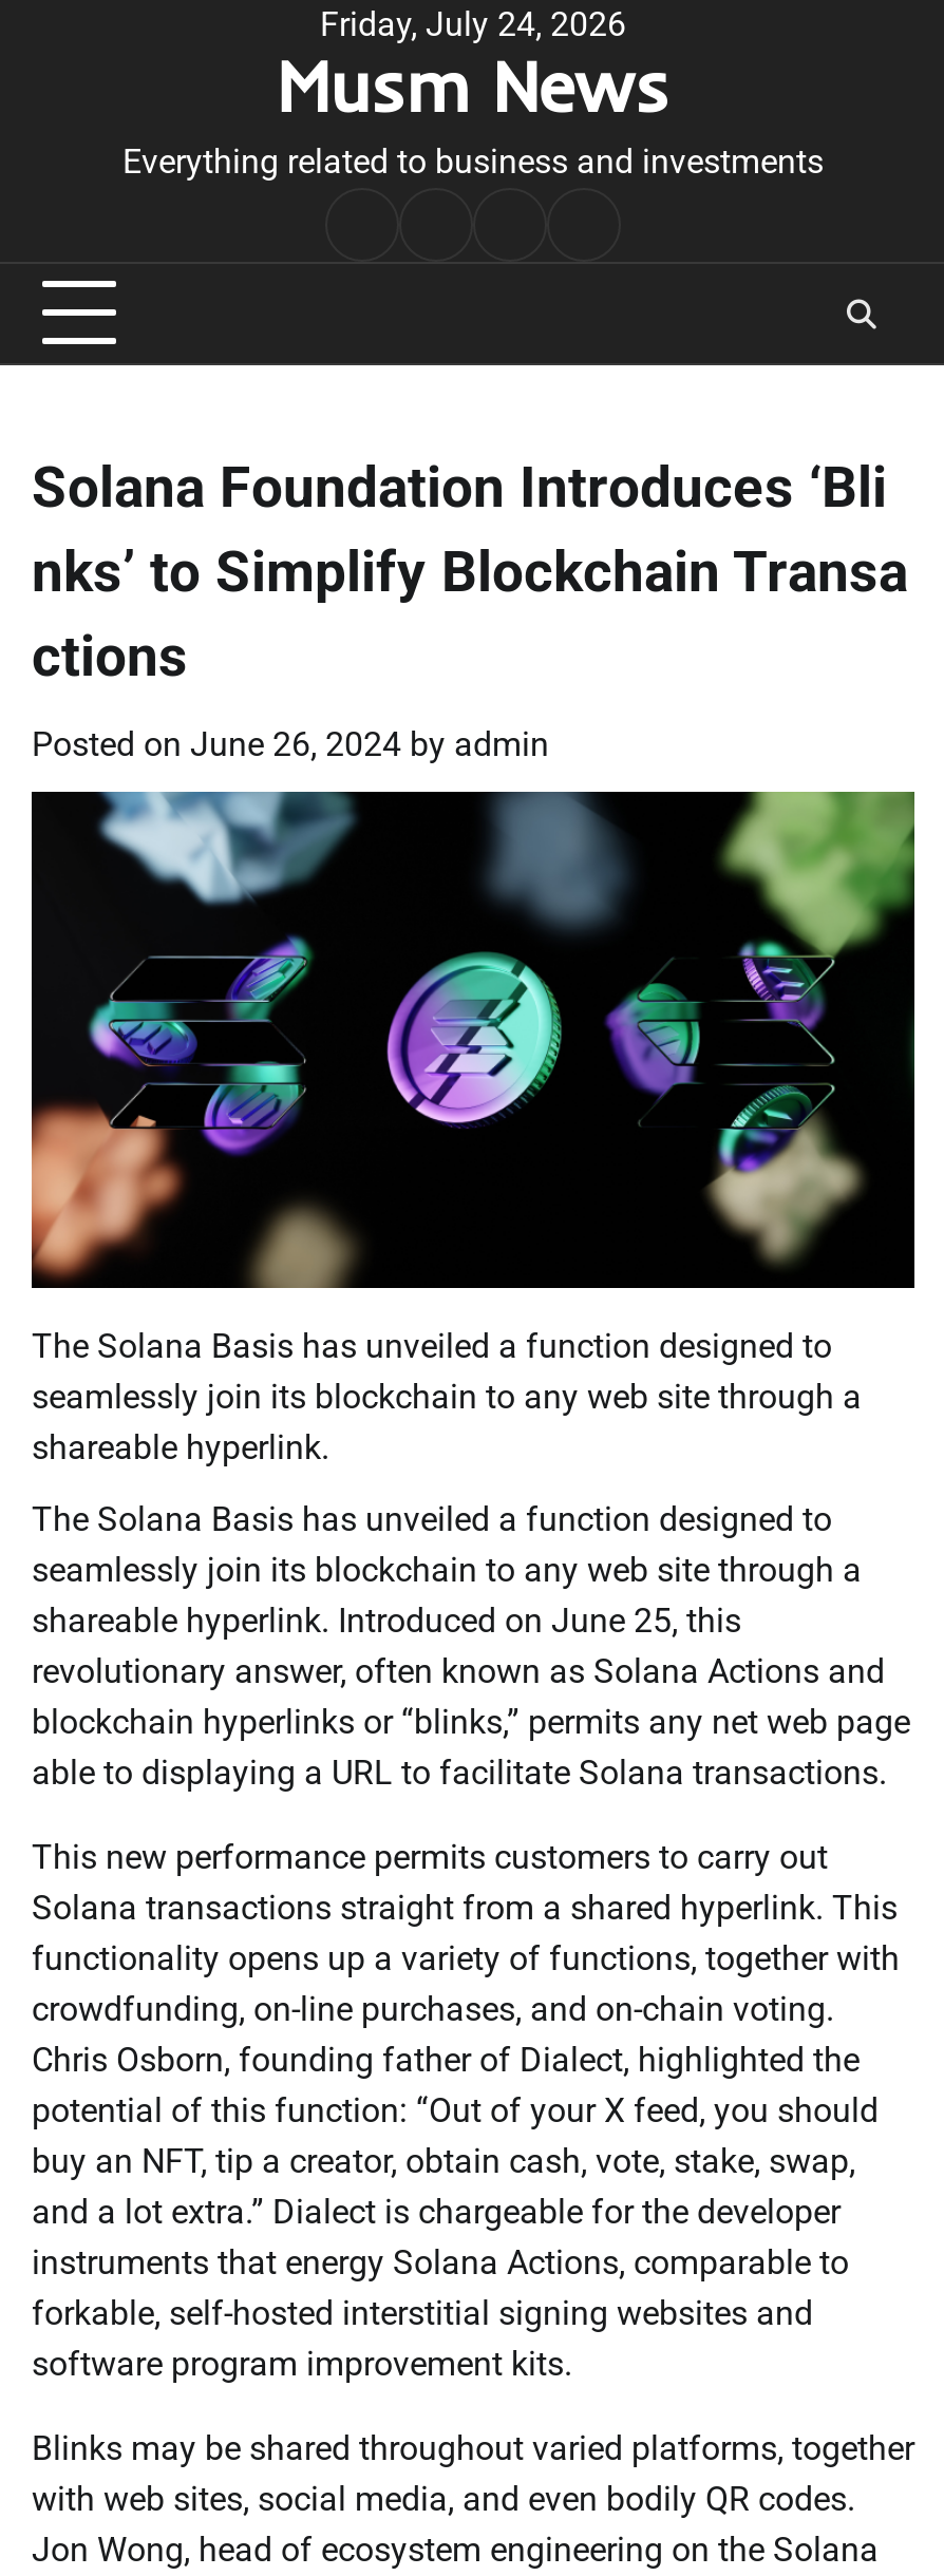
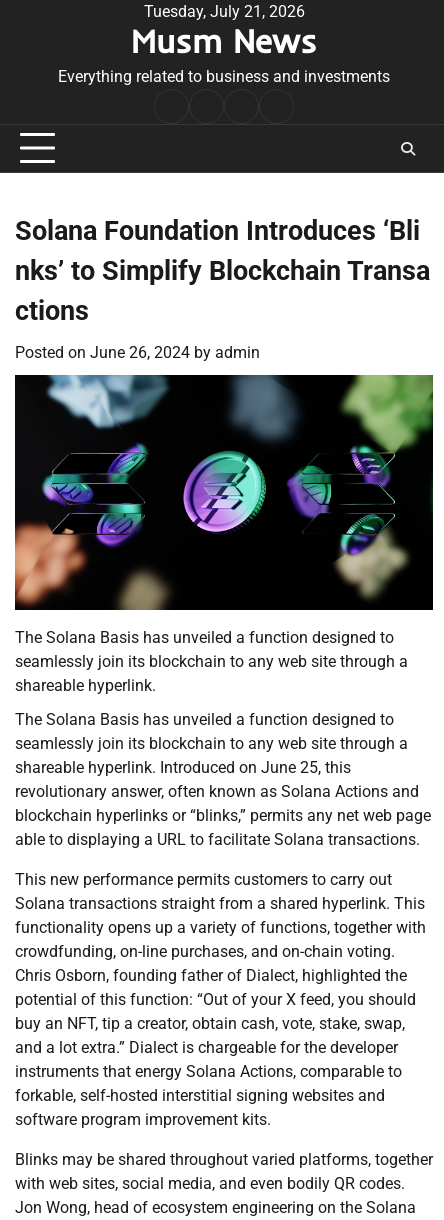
[320,4,626,44] Friday, July 24, 2026 -> [143,2,304,21] Tuesday, July 21, 2026

